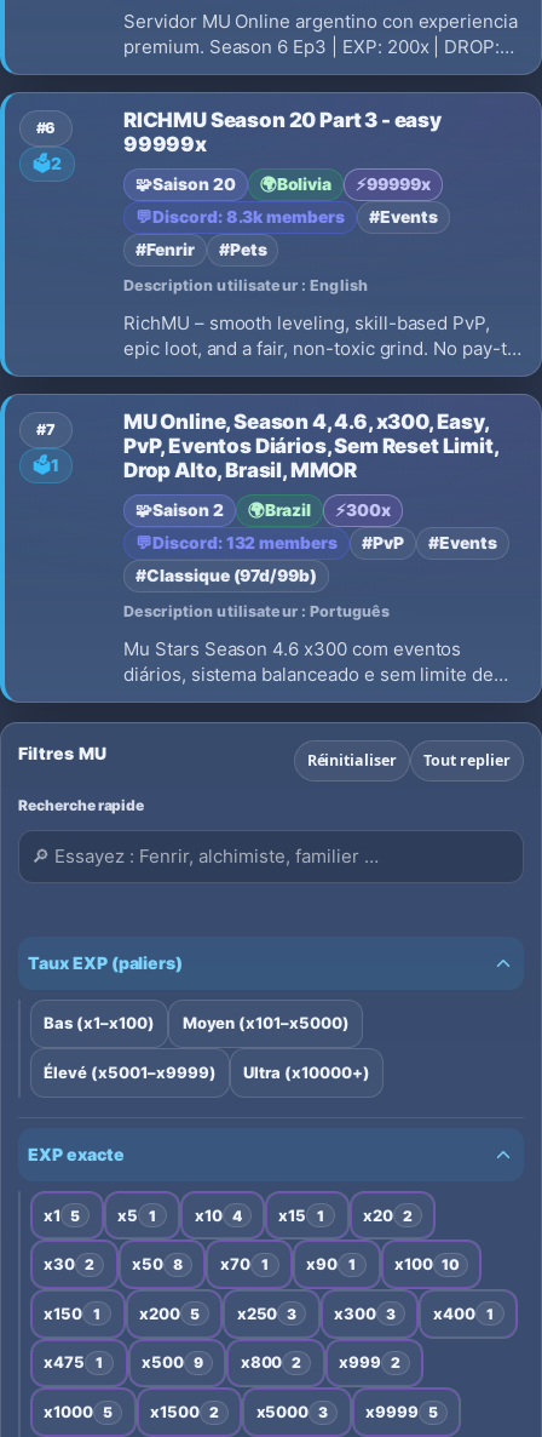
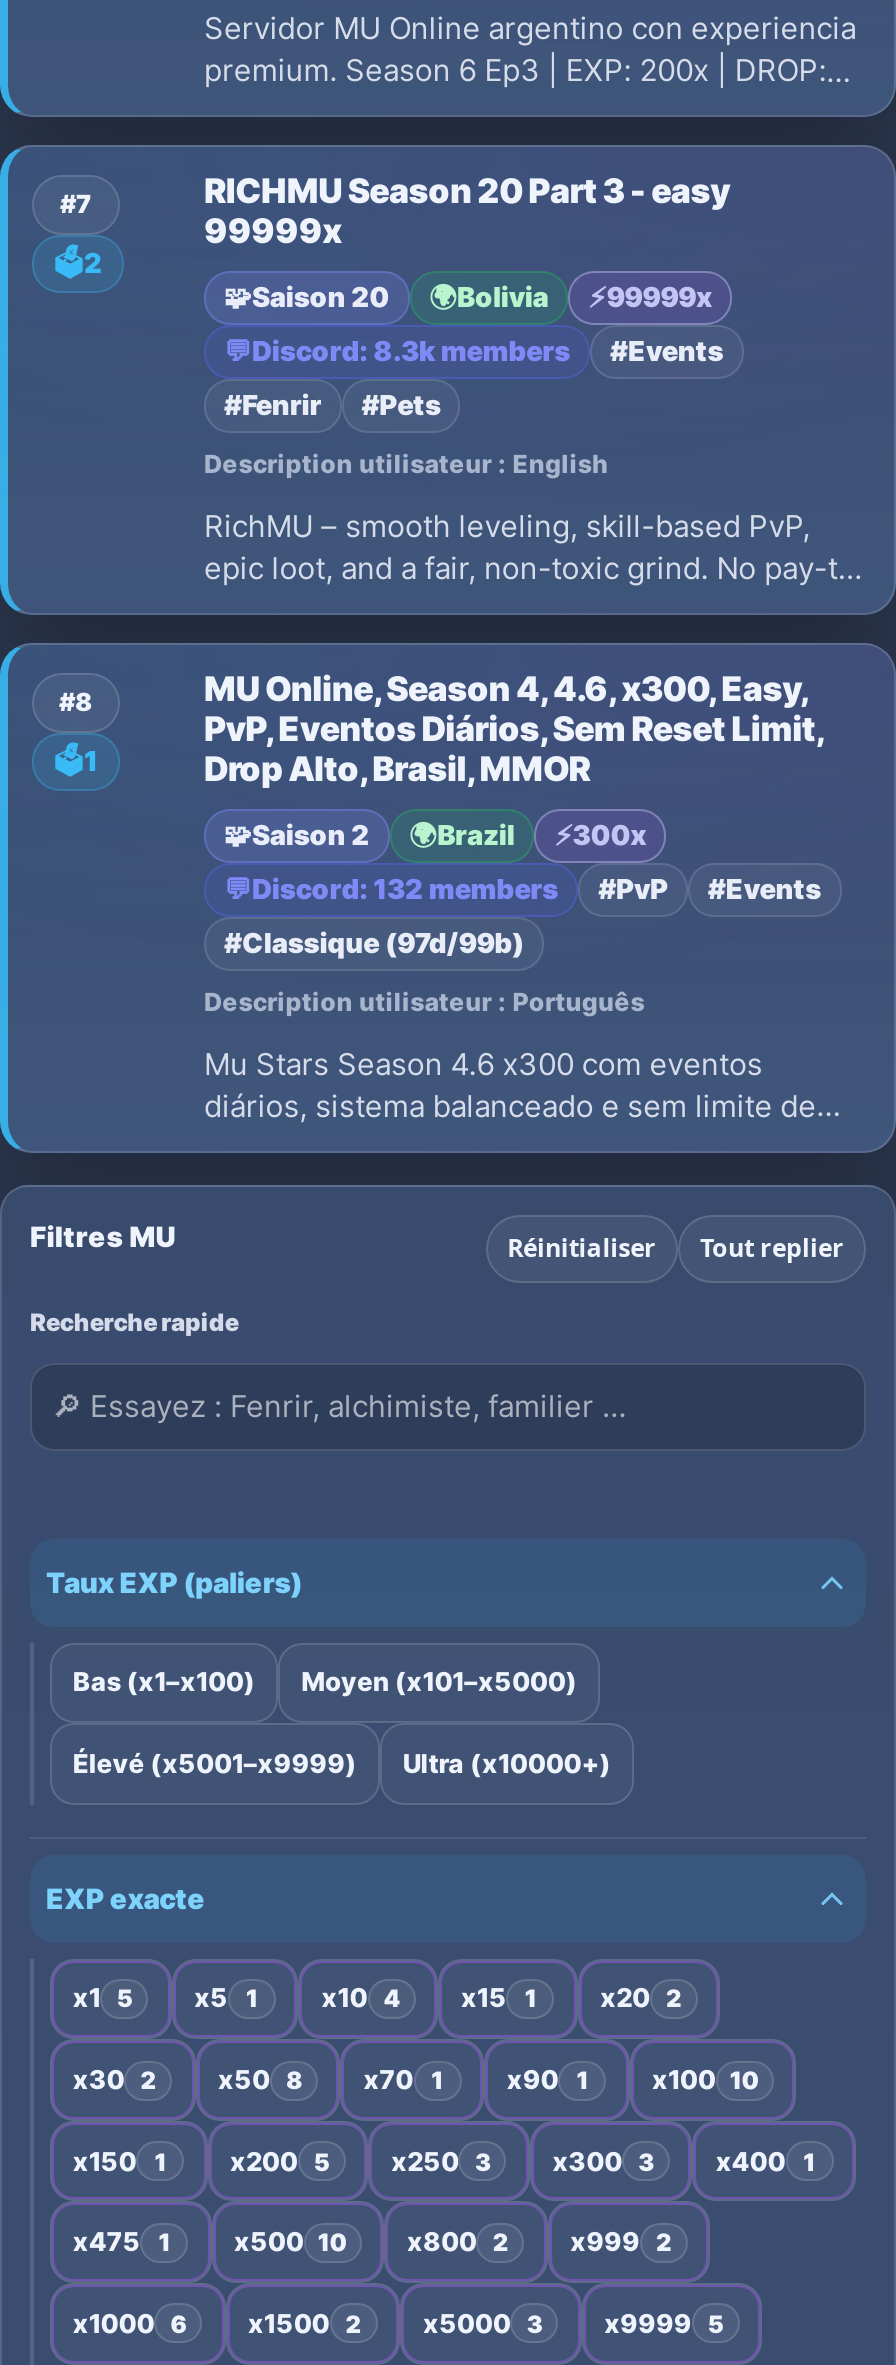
[36,119,56,138] #6 -> [60,190,92,220] #7
[36,421,56,439] #7 -> [59,687,93,717] #8
[142,1353,400,1372] x500 9 x800 2 x999 2 -> [234,2226,672,2258] x500 10 x800 2 x999 2
[44,1402,438,1421] x1000 5 x1500 2 x5000 3 x9999 5 -> [73,2307,724,2339] x1000 6 x1500 2 x5000 3 x9999 5

